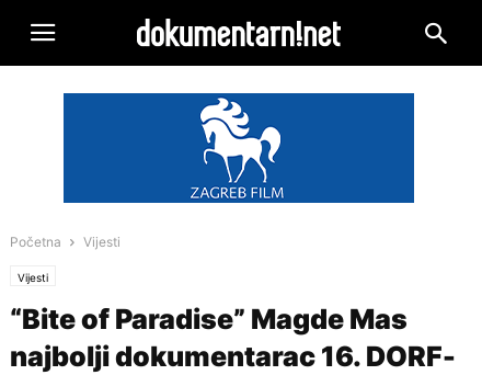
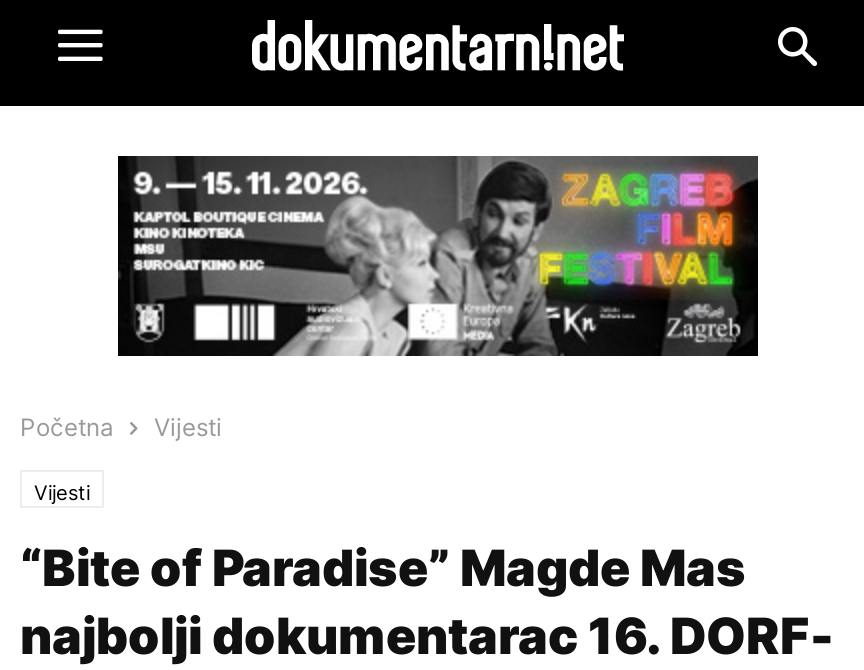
[62,92,415,204] [image] -> [116,154,760,358] [image]

